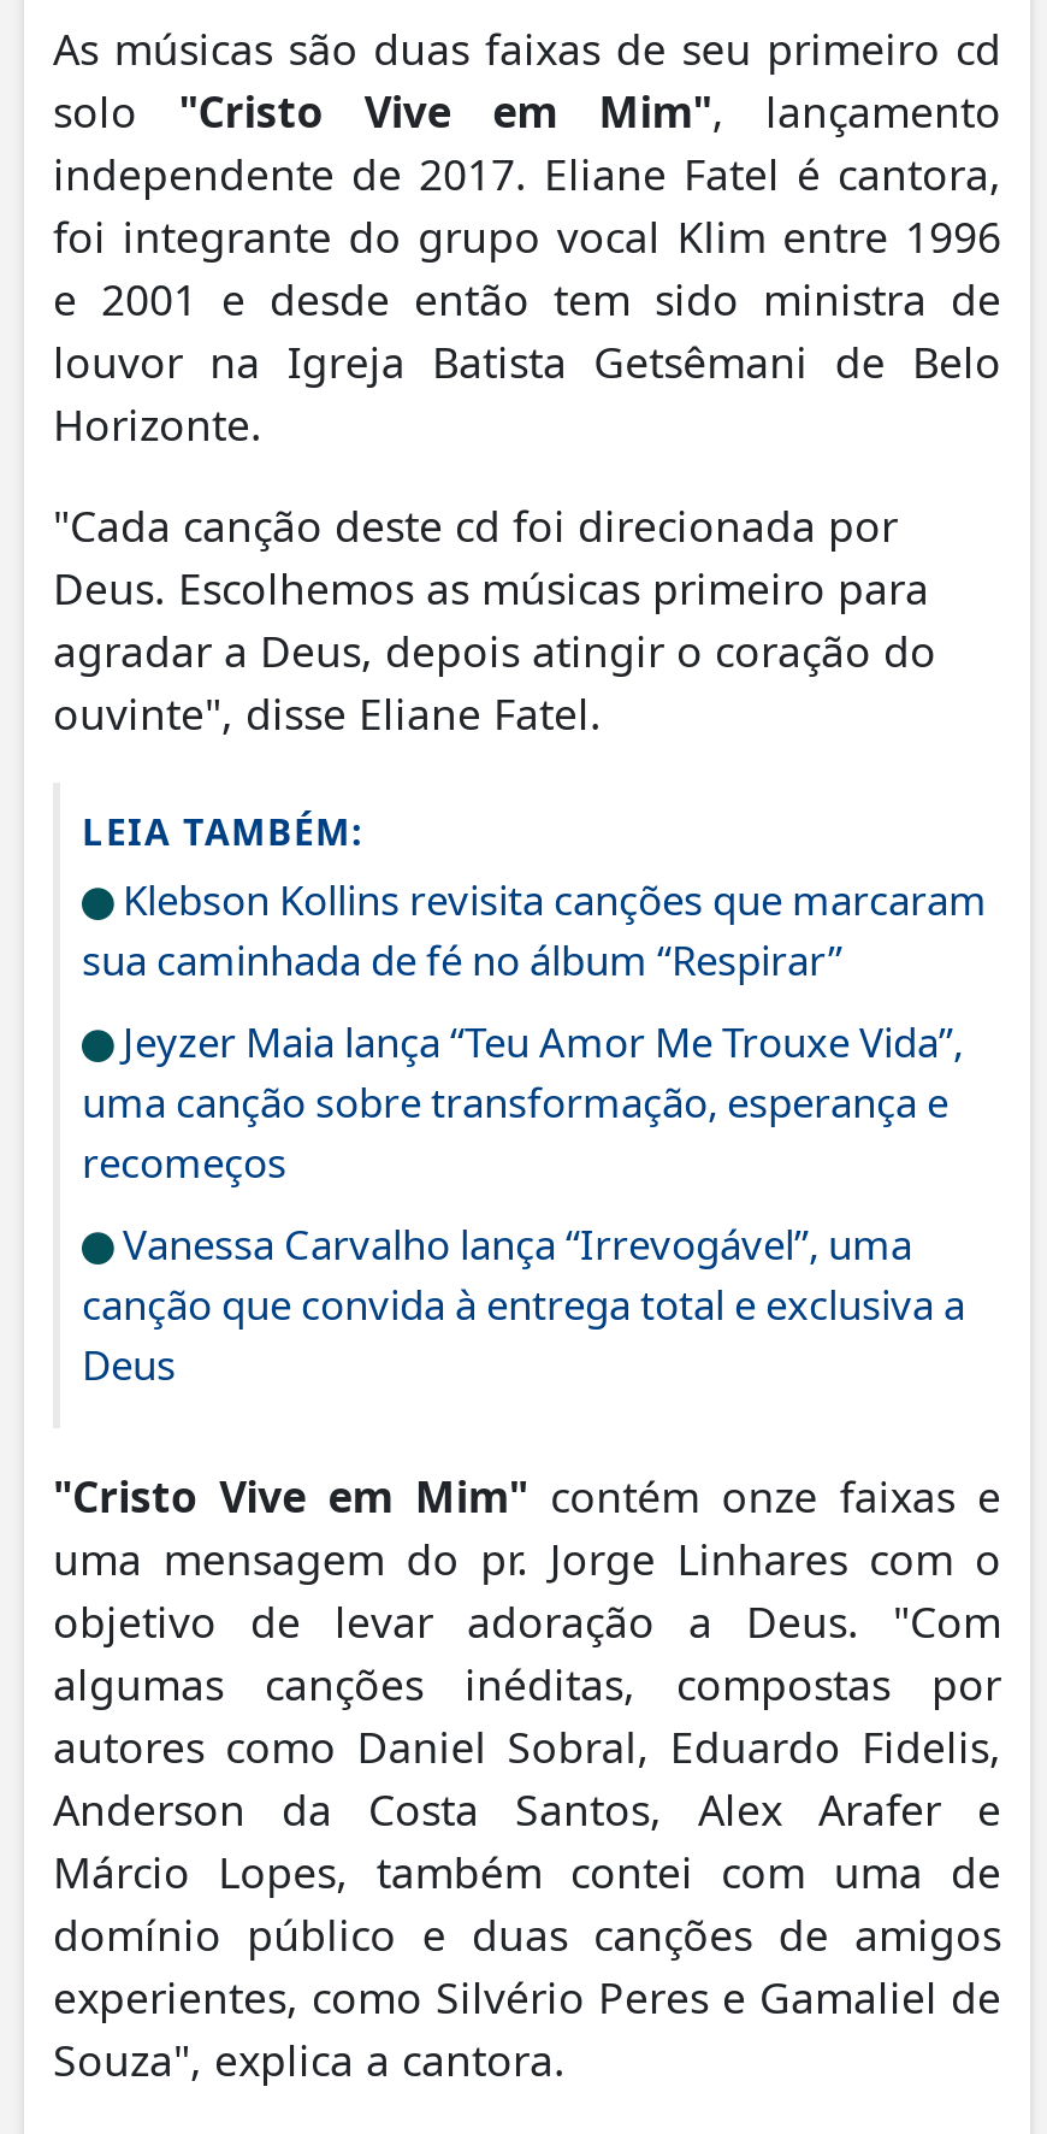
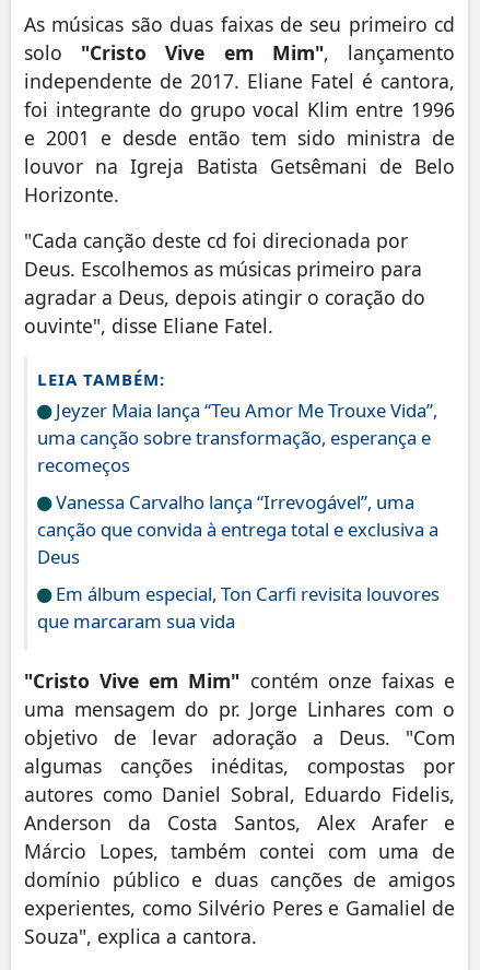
[82,872,987,988] Klebson Kollins revisita canções que marcaram | sua caminhada de fé no álbum “Respirar” -> none
moved [82,1014,965,1392] -> [37,398,438,569]: Jeyzer Maia lança “Teu Amor Me Trouxe Vida”, | uma canção sobre transformação, esperança e | recomeços | Vanessa Carvalho lança “Irrevogável”, uma | canção que convida à entrega total e exclusiva a | Deus
none -> [37,581,440,634] Em álbum especial, Ton Carfi revisita louvores | que marcaram sua vida

